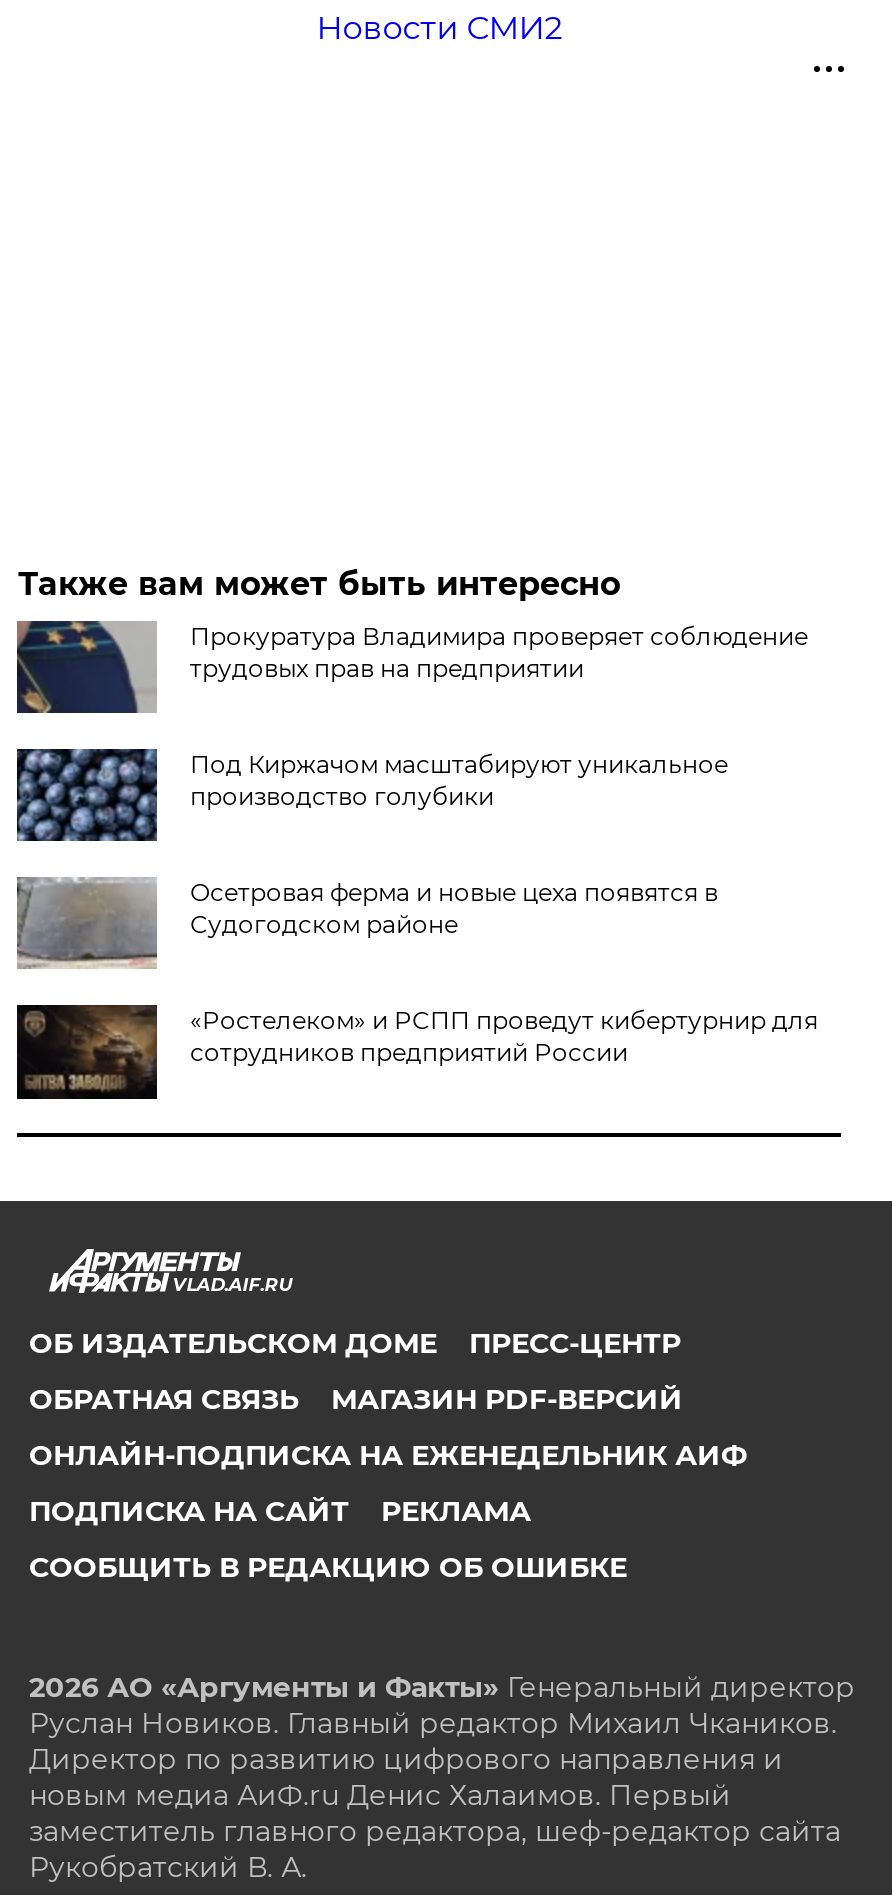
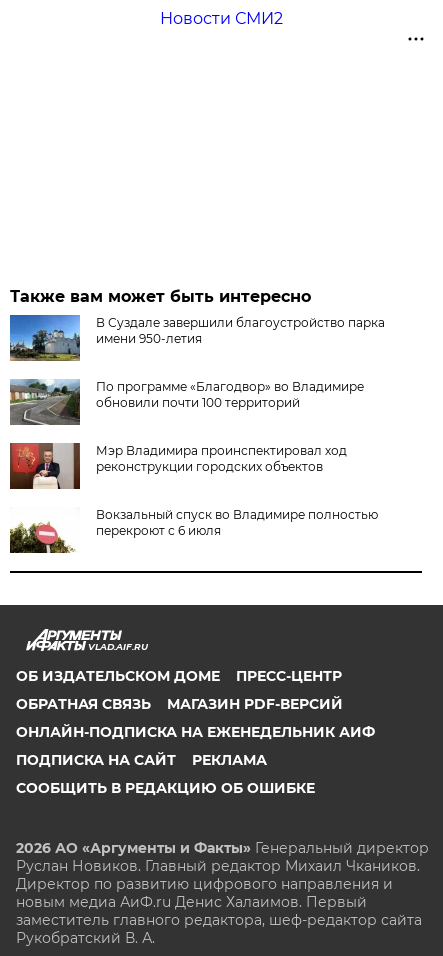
[15,619,808,715] [image] | Прокуратура Владимира проверяет соблюдение | трудовых прав на предприятии -> [9,314,385,362] [image] | В Суздале завершили благоустройство парка | имени 950-летия
[15,747,728,843] [image] | Под Киржачом масштабируют уникальное | производство голубики -> [9,378,364,426] [image] | По программе «Благодвор» во Владимире | обновили почти 100 территорий
[15,877,718,969] [image] | Осетровая ферма и новые цеха появятся в | Судогодском районе -> [9,442,347,490] [image] | Мэр Владимира проинспектировал ход | реконструкции городских объектов
[15,1003,818,1101] [image] | «Ростелеком» и РСПП проведут кибертурнир для | сотрудников предприятий России -> [9,507,378,554] [image] | Вокзальный спуск во Владимире полностью | перекроют с 6 июля

